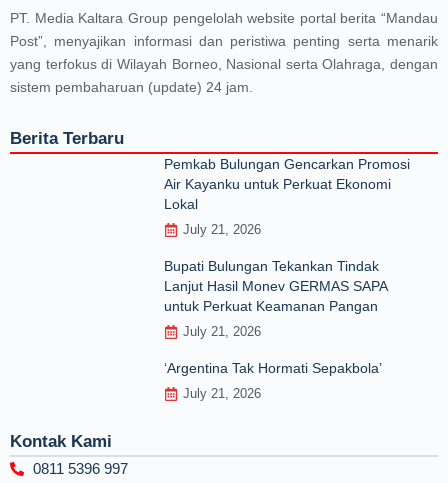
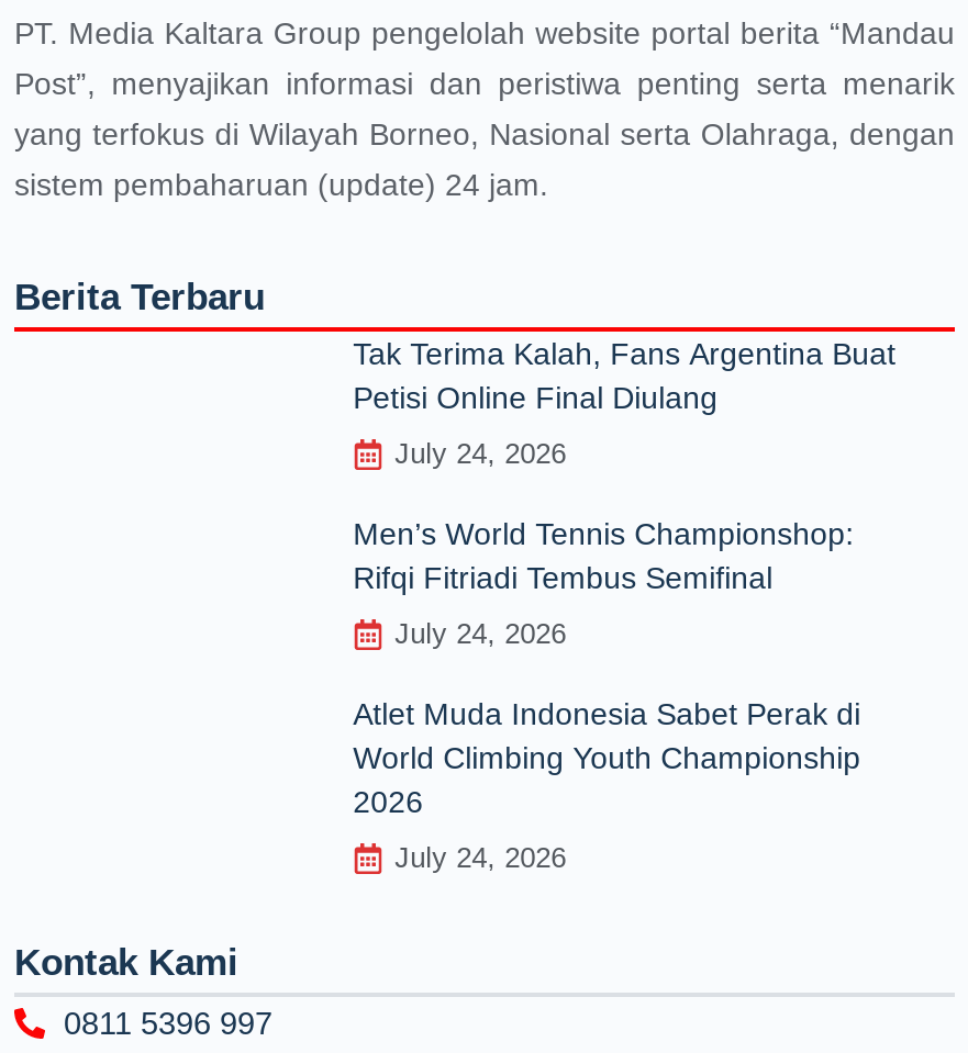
[164,156,410,212] Pemkab Bulungan Gencarkan Promosi | Air Kayanku untuk Perkuat Ekonomi | Lokal -> [353,337,896,416] Tak Terima Kalah, Fans Argentina Buat | Petisi Online Final Diulang
[183,222,261,237] July 21, 2026 -> [395,438,566,471] July 24, 2026
[164,258,388,314] Bupati Bulungan Tekankan Tindak | Lanjut Hasil Monev GERMAS SAPA | untuk Perkuat Keamanan Pangan -> [353,517,854,596] Men’s World Tennis Championshop: | Rifqi Fitriadi Tembus Semifinal
[183,324,261,339] July 21, 2026 -> [395,618,566,651] July 24, 2026
[164,360,382,376] ‘Argentina Tak Hormati Sepakbola’ -> [353,697,861,820] Atlet Muda Indonesia Sabet Perak di | World Climbing Youth Championship | 2026
[183,386,261,401] July 21, 2026 -> [395,842,566,875] July 24, 2026

